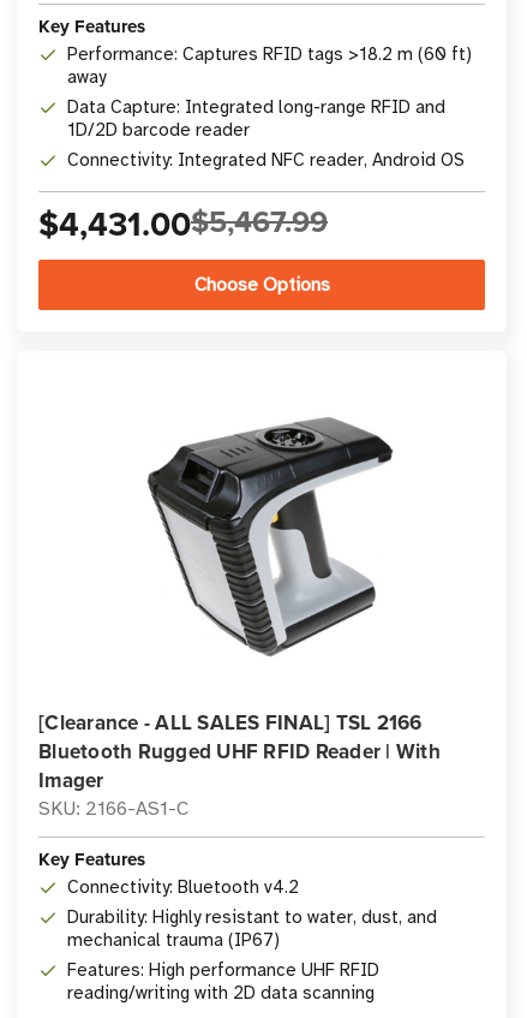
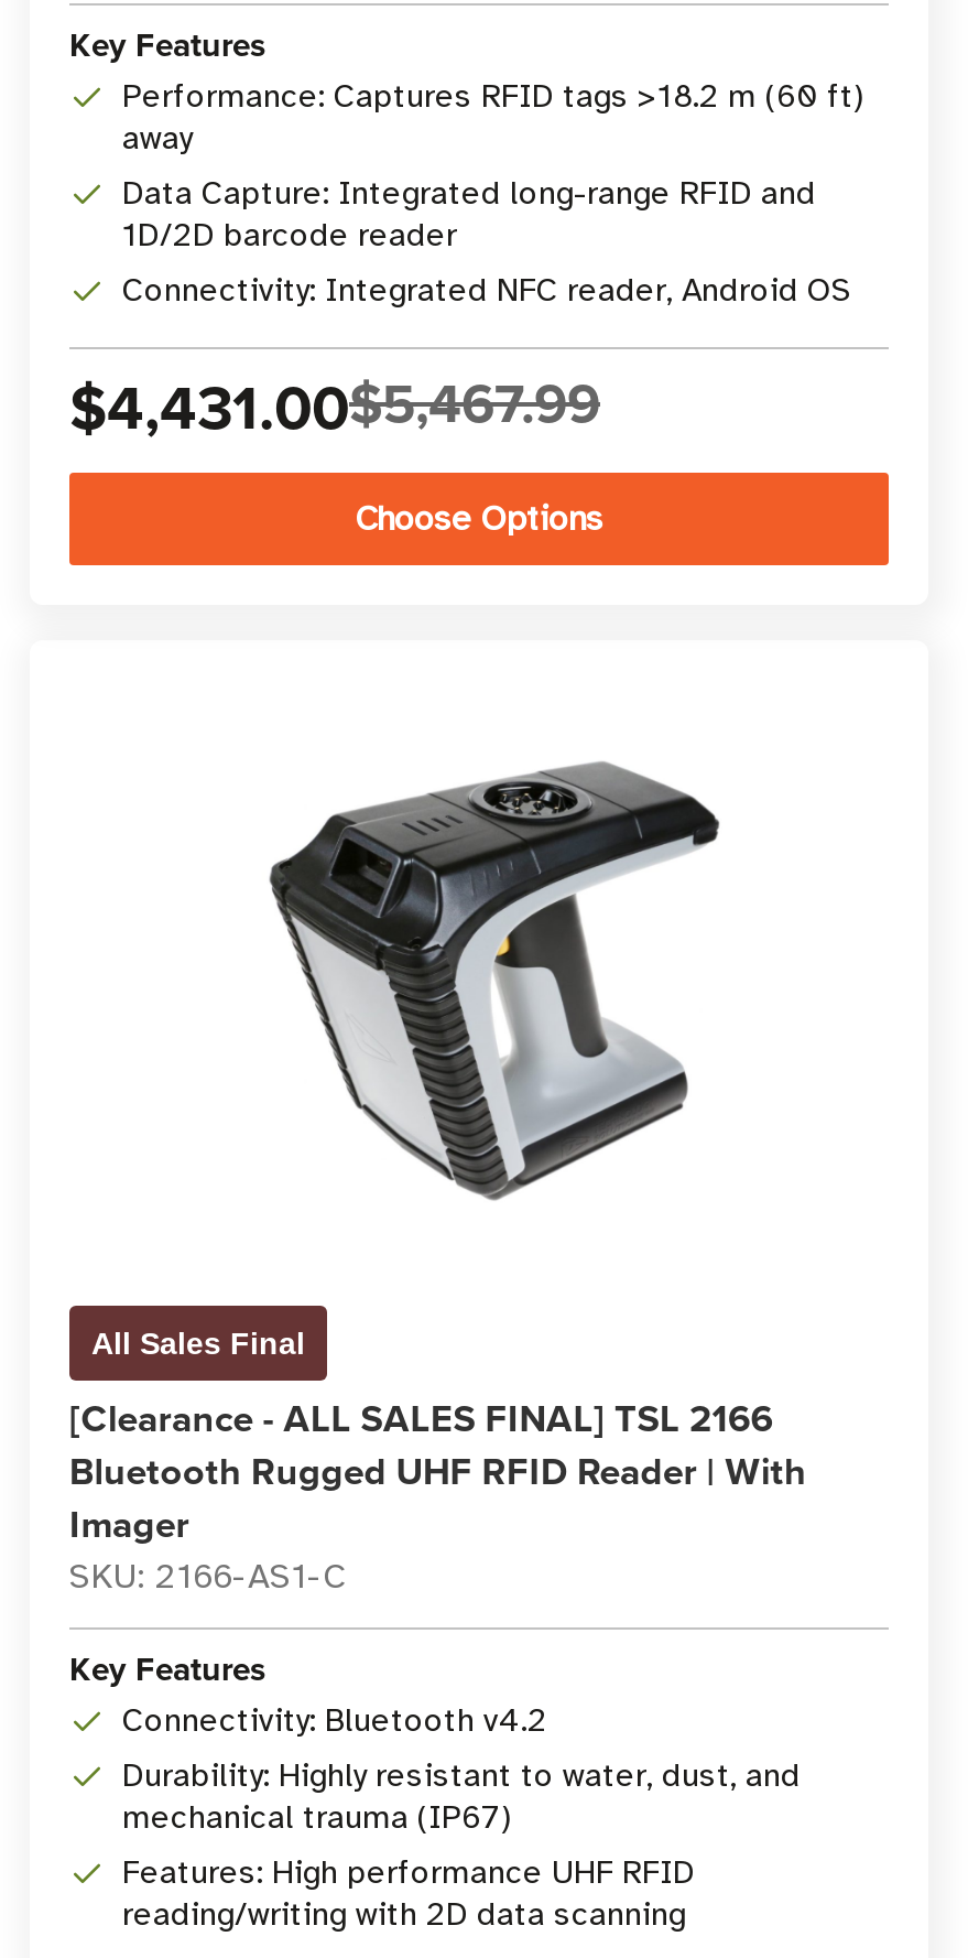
none -> [91,1326,305,1361] All Sales Final

